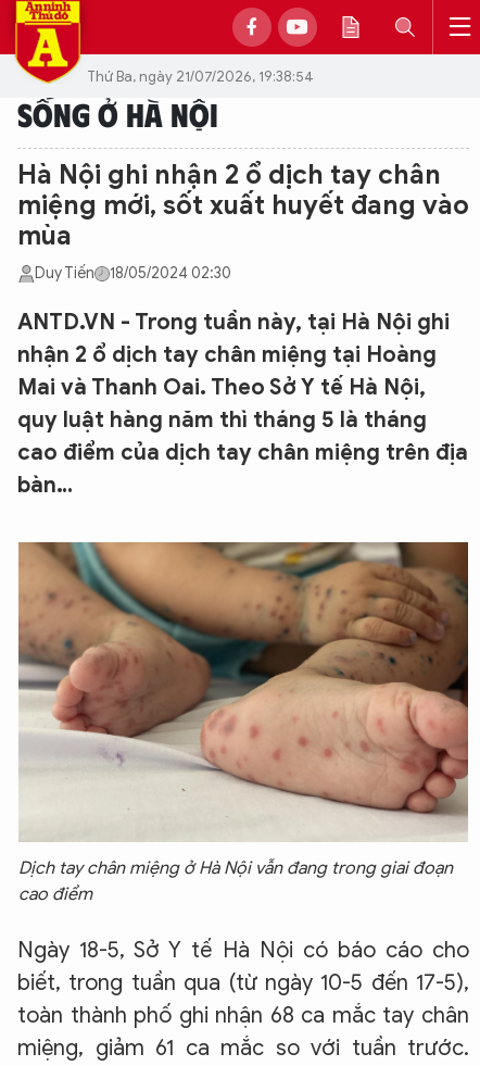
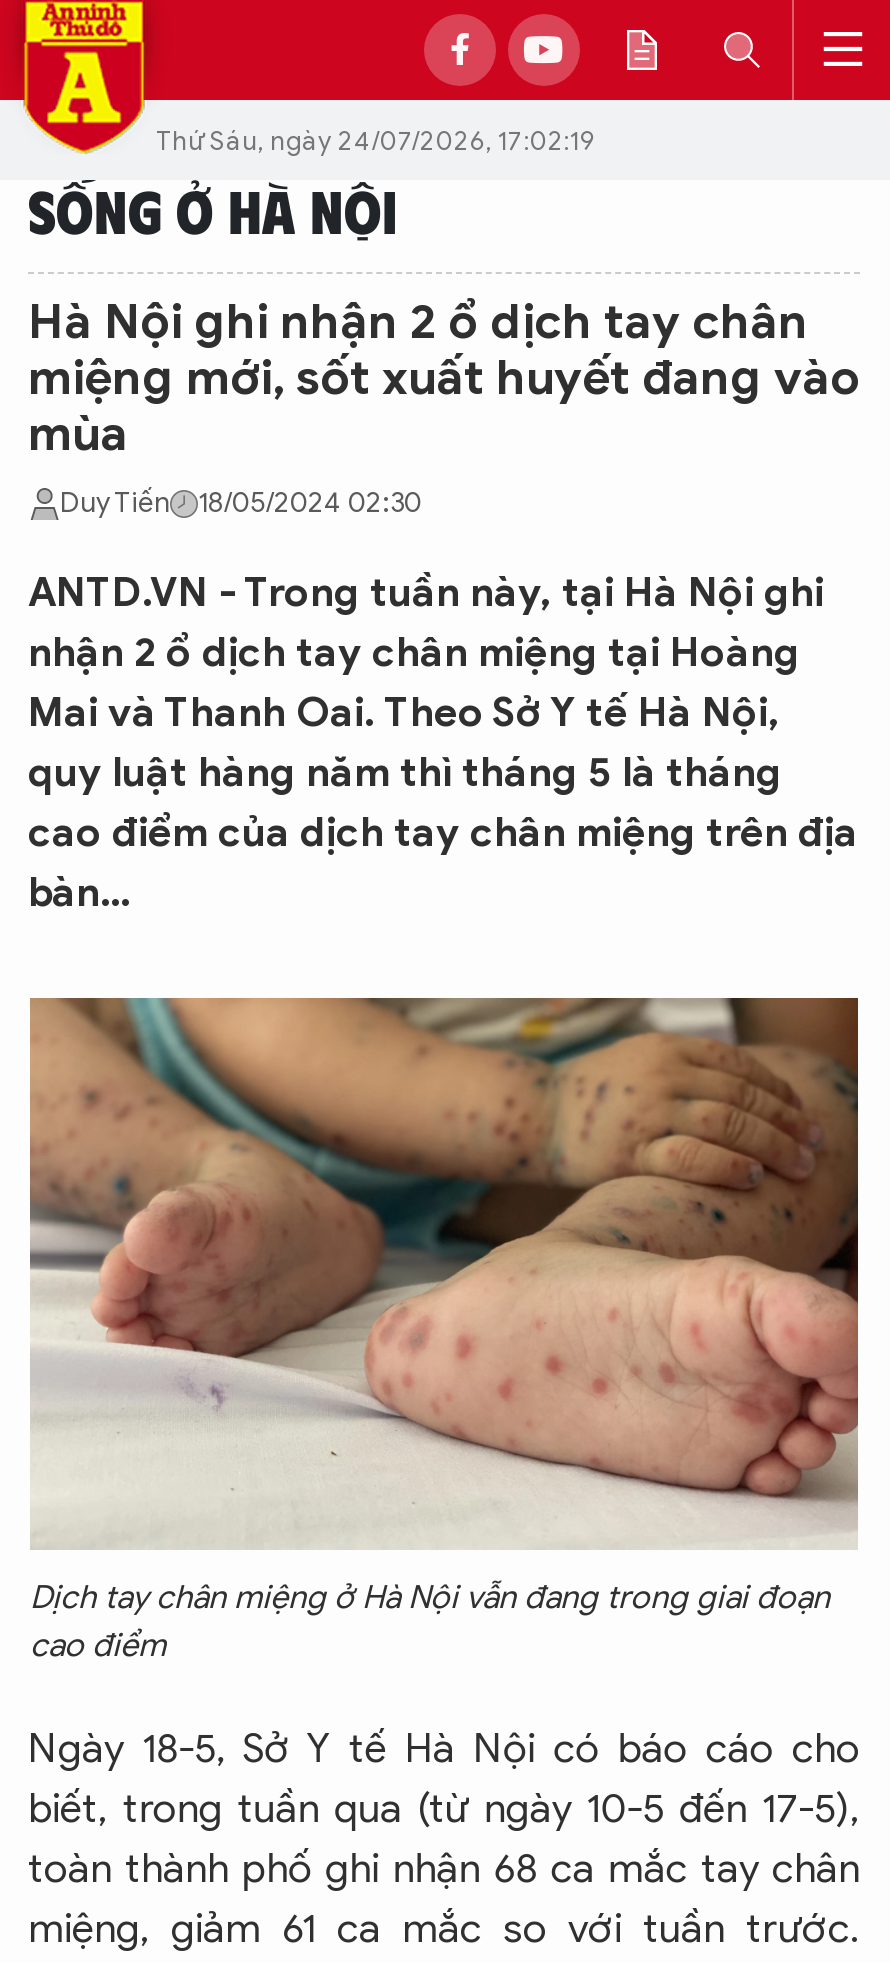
[87,67,314,85] Thứ Ba, ngày 21/07/2026, 19:38:54 -> [156,123,596,157] Thứ Sáu, ngày 24/07/2026, 17:02:19

